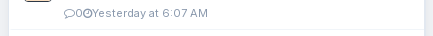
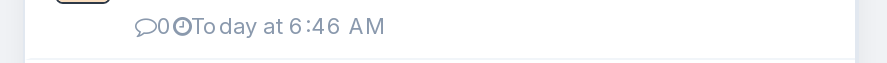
[92,6,208,20] Yesterday at 6:07 AM -> [191,12,385,40] Today at 6:46 AM

